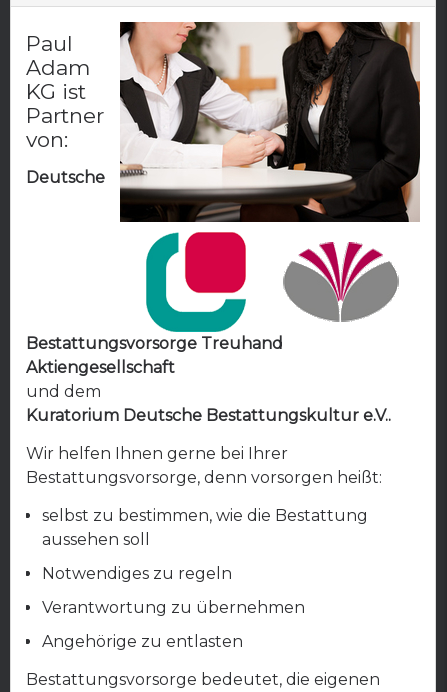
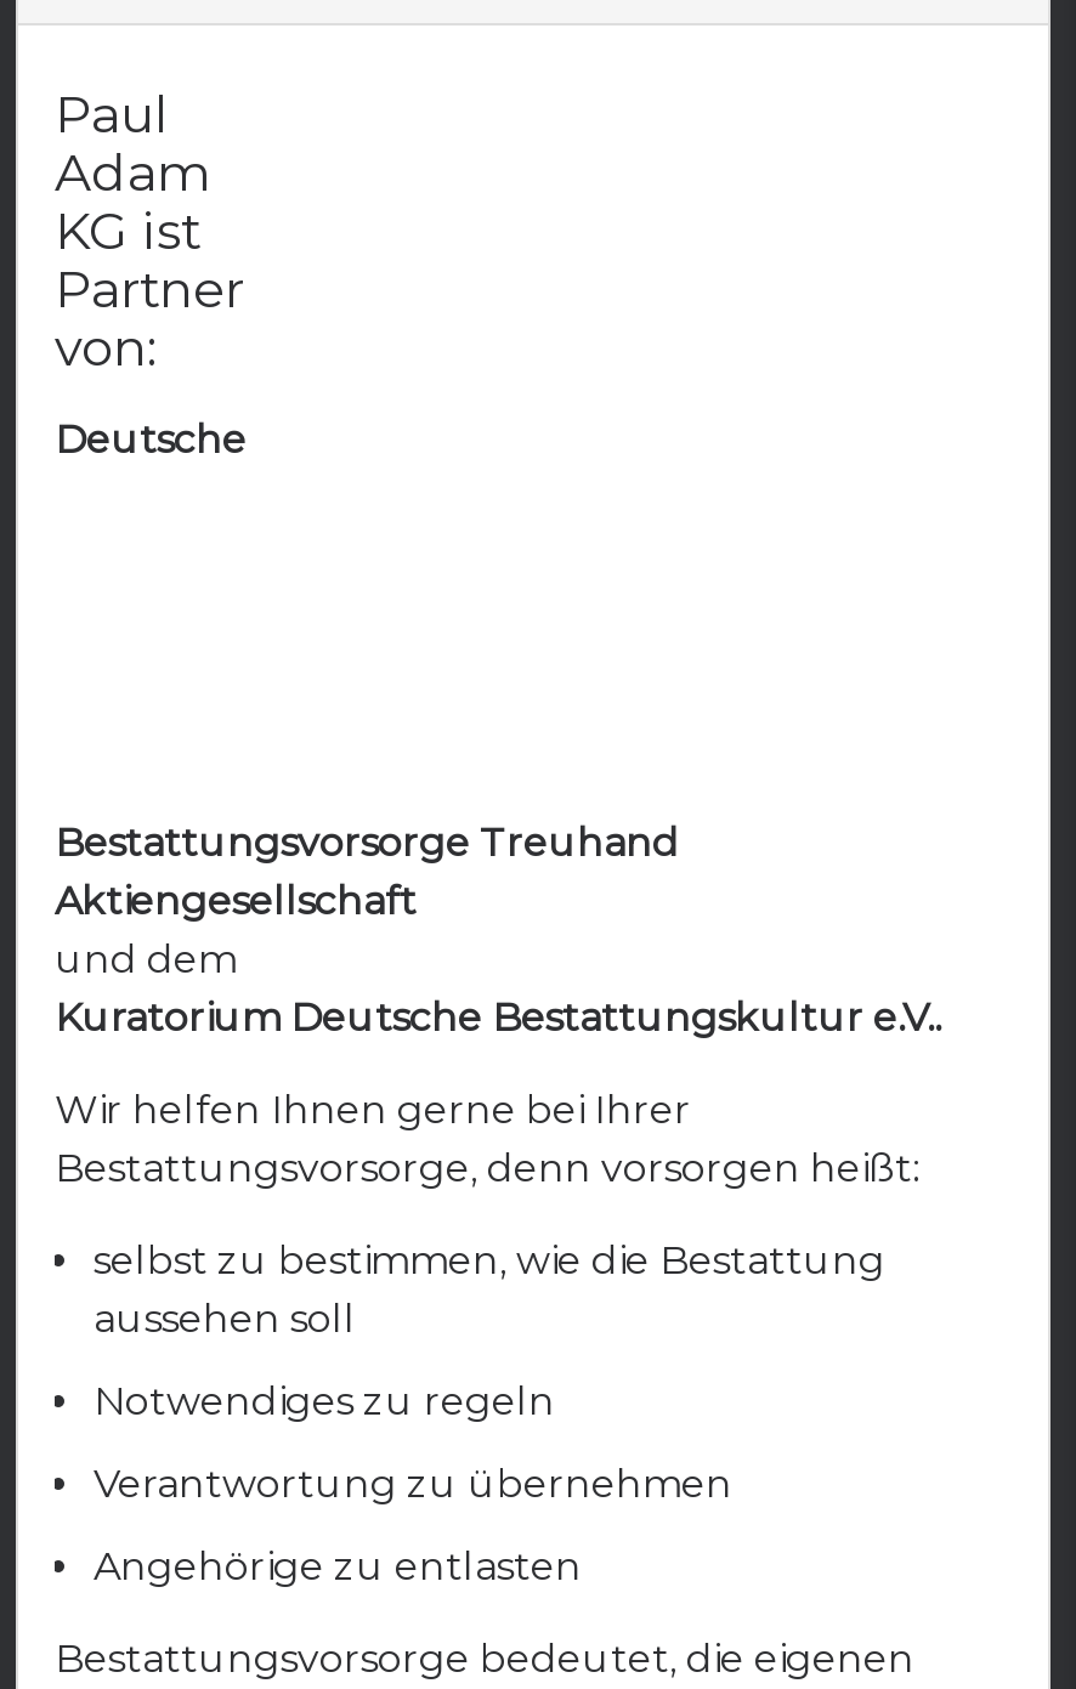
[119,21,421,223] [image] -> none
[145,231,247,332] [image] -> none
[283,241,400,323] [image] -> none

